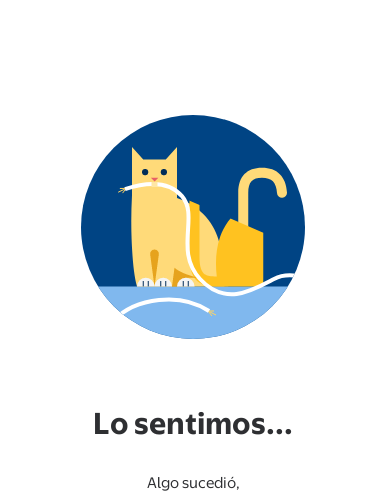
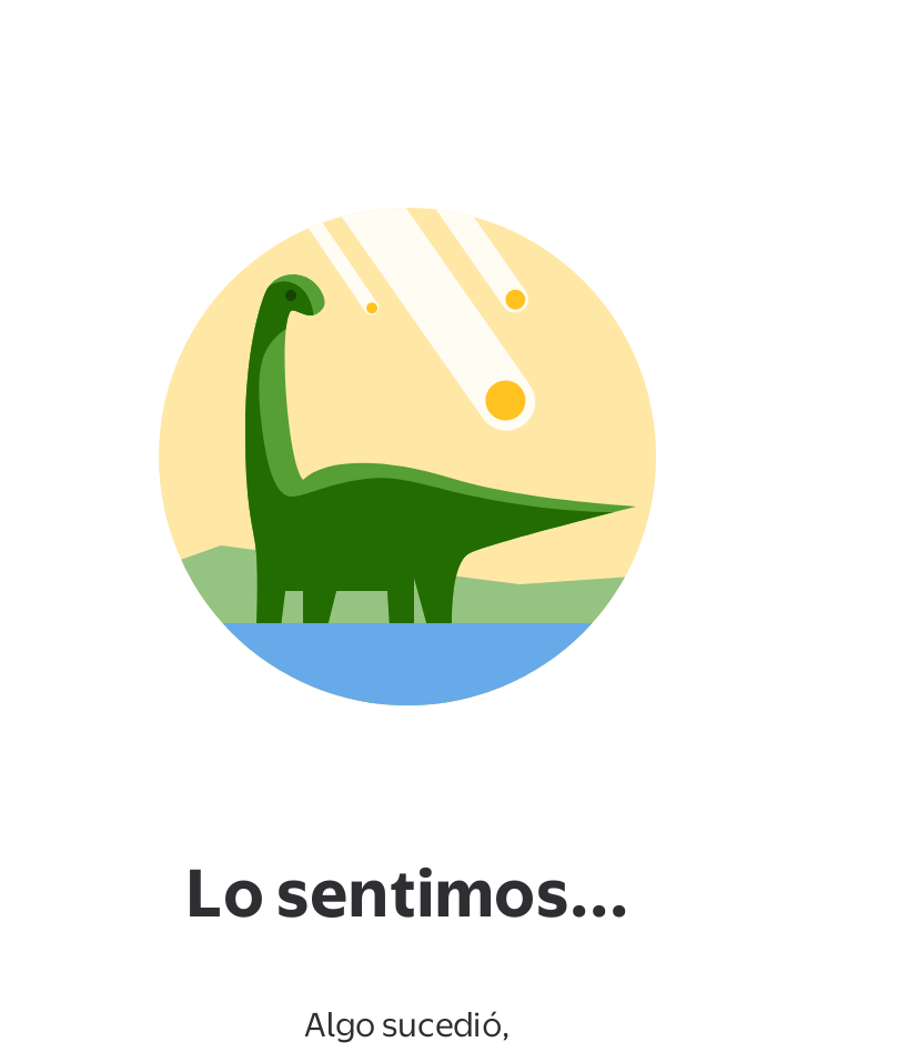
[80,114,306,317] [image] -> [159,208,656,654] [image]

